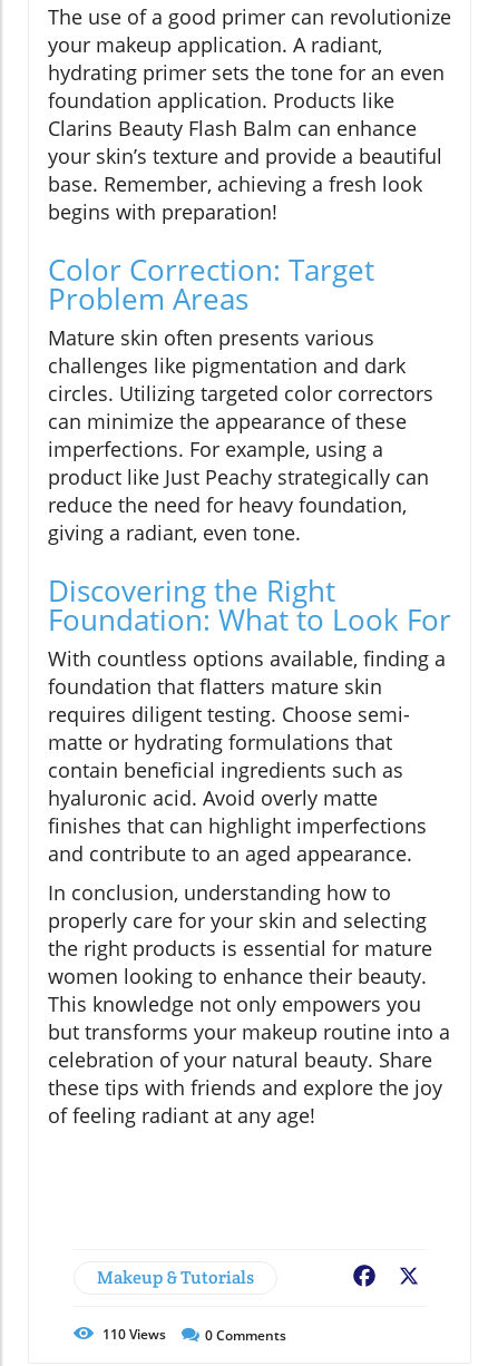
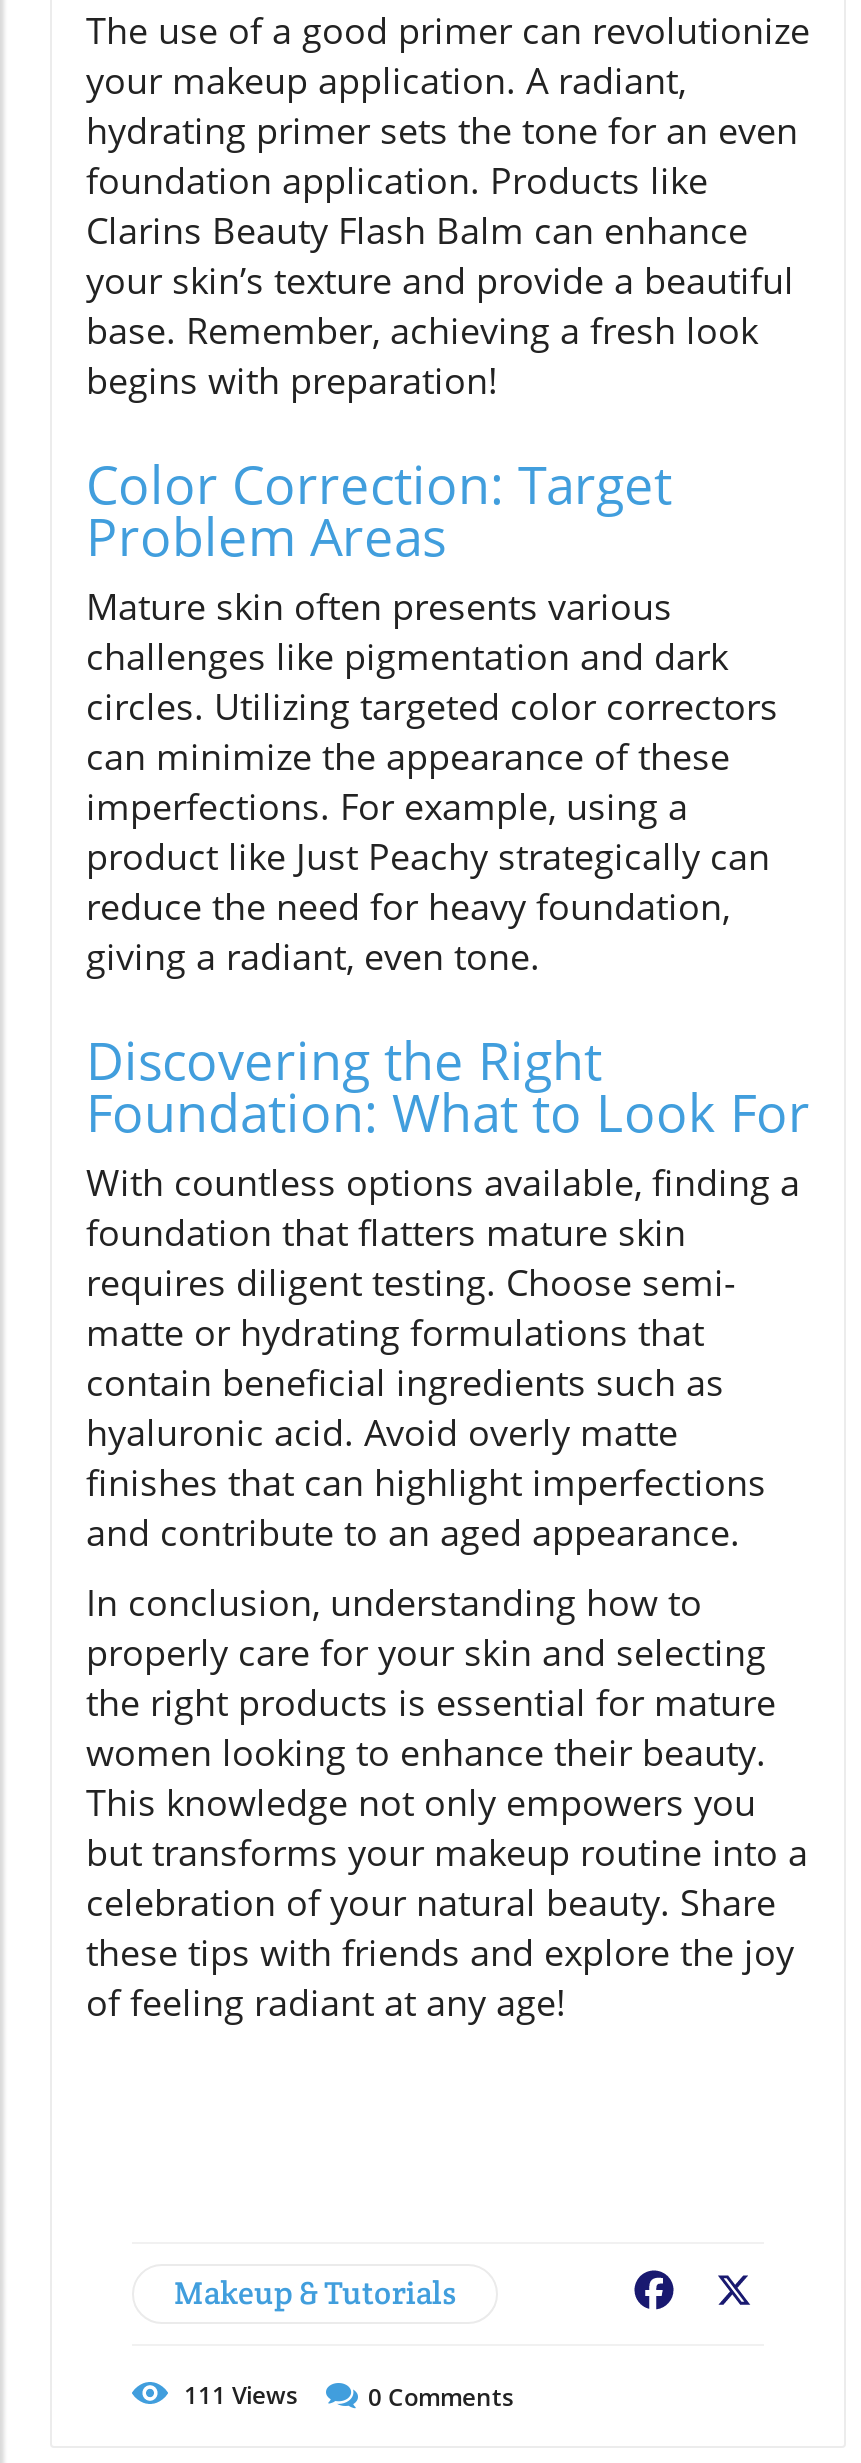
[102,1325,166,1344] 110 Views -> [184,2378,298,2412] 111 Views

